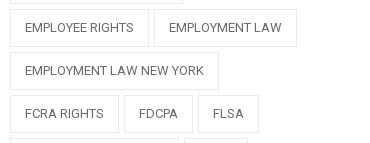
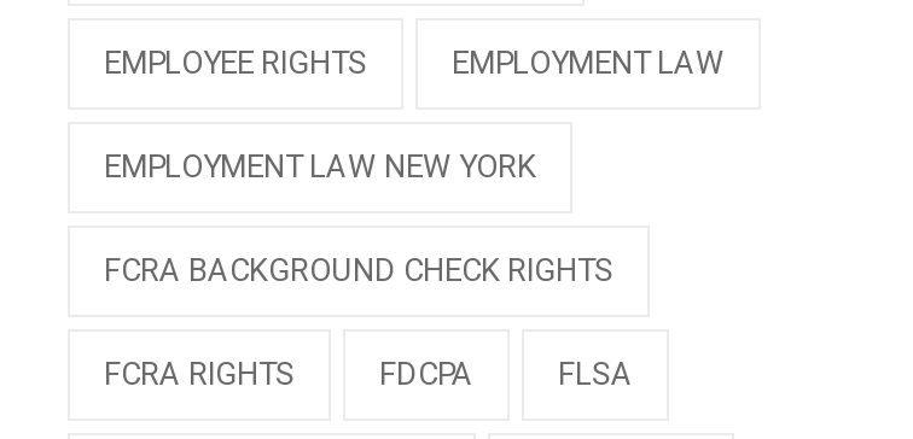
none -> [104,251,613,287] FCRA BACKGROUND CHECK RIGHTS

